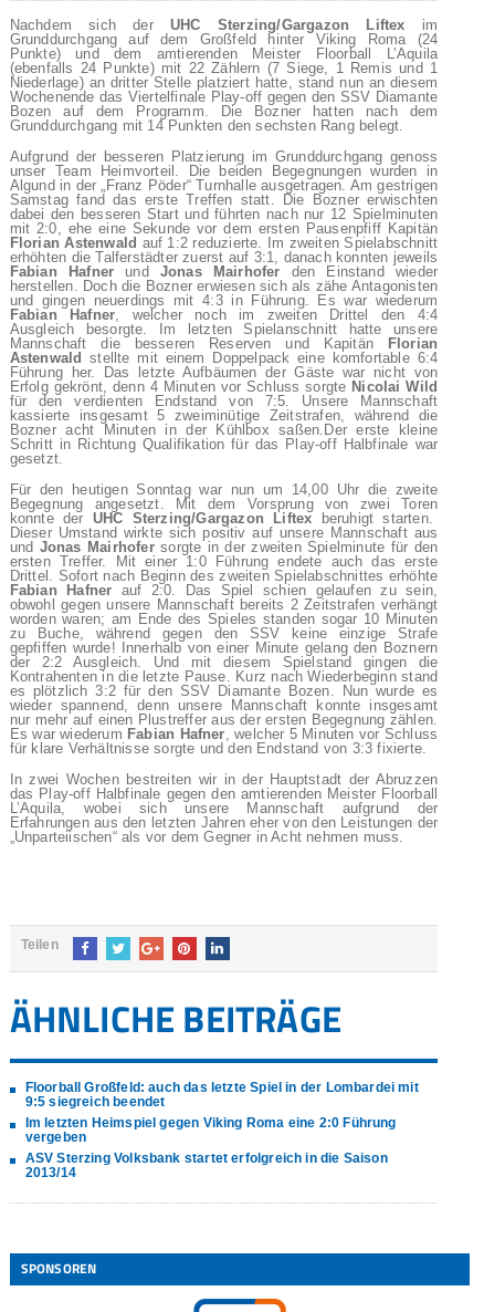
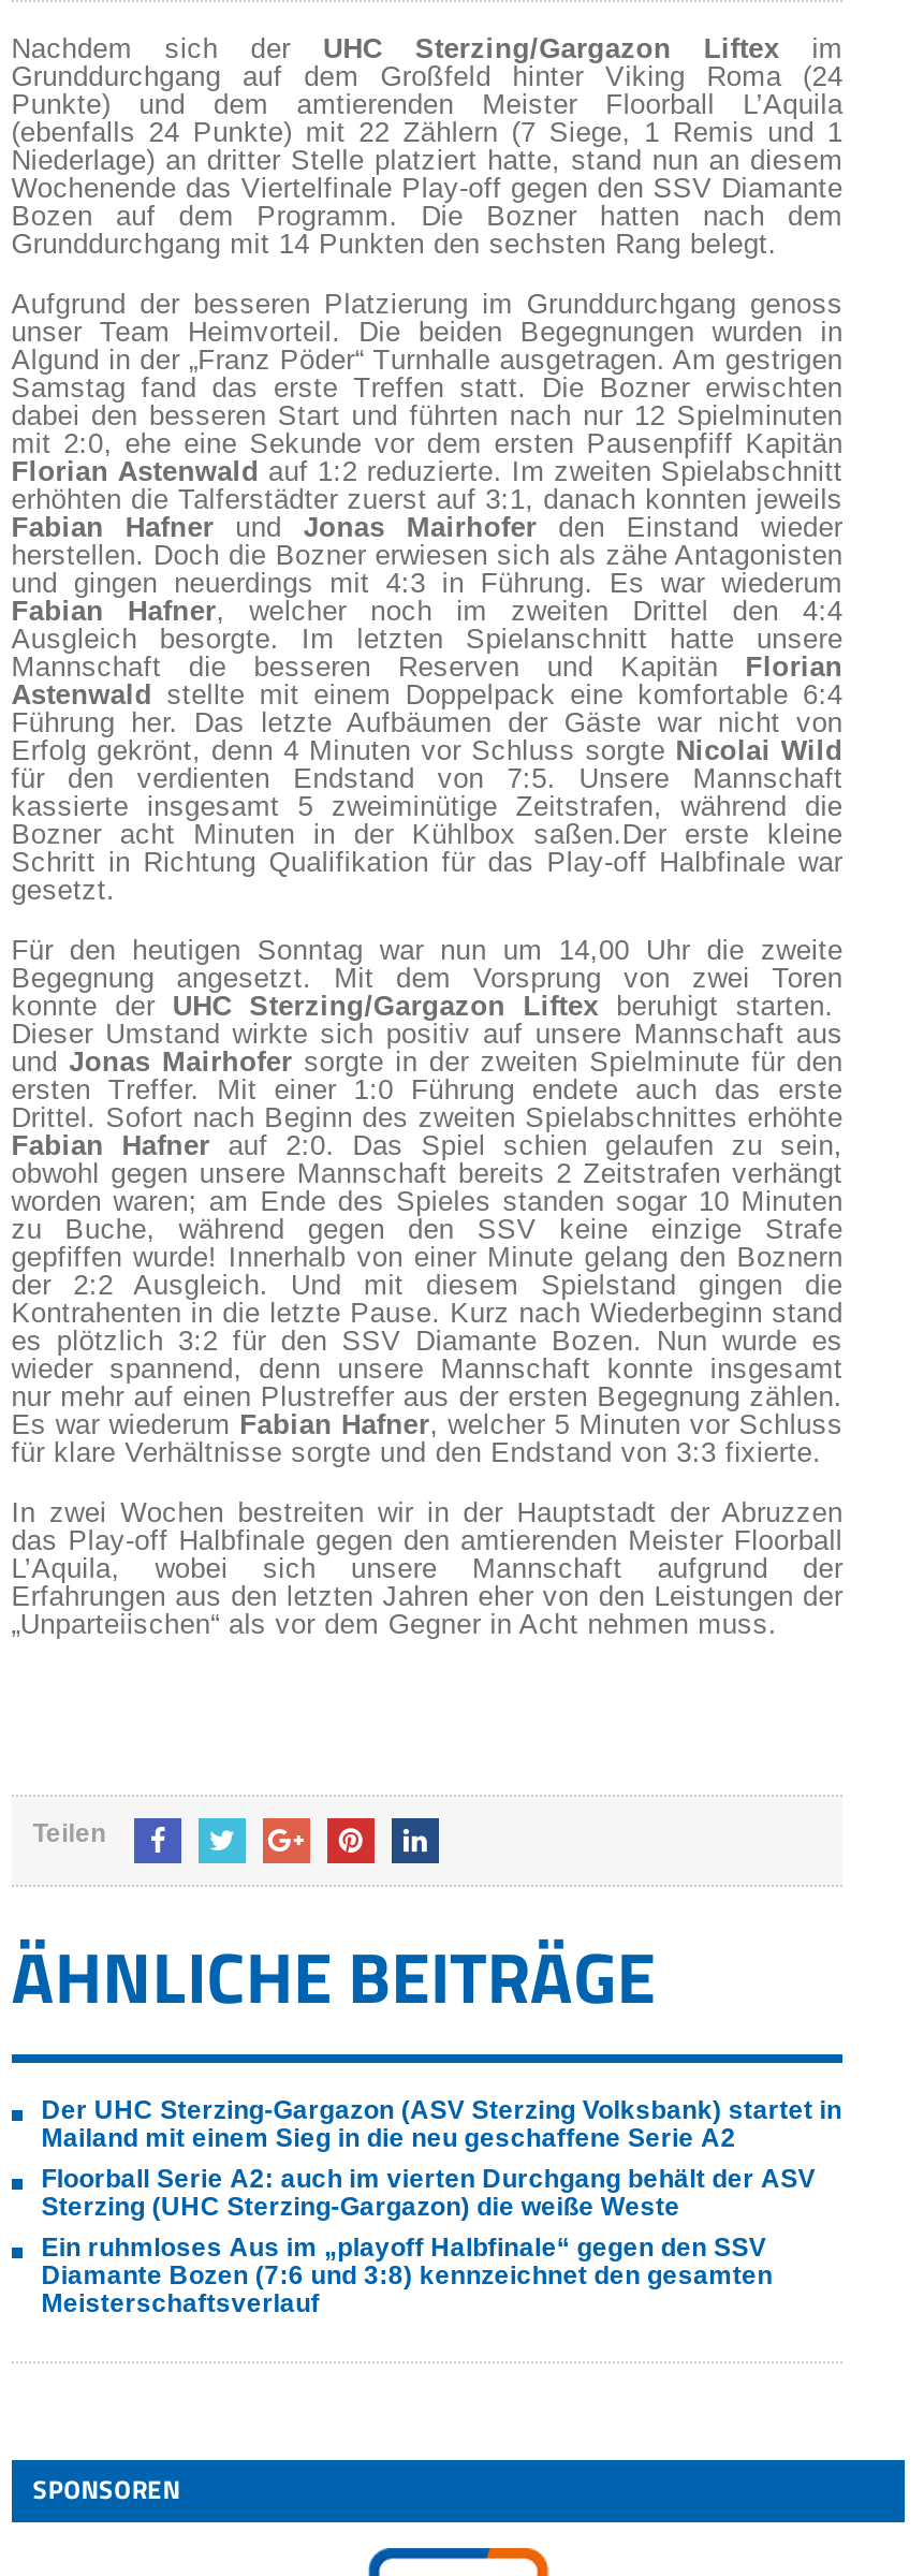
[25,1080,419,1180] Floorball Großfeld: auch das letzte Spiel in der Lombardei mit | 9:5 siegreich beendet | Im letzten Heimspiel gegen Viking Roma eine 2:0 Führung | vergeben | ASV Sterzing Volksbank startet erfolgreich in die Saison | 2013/14 -> [41,2095,842,2318] Der UHC Sterzing-Gargazon (ASV Sterzing Volksbank) startet in | Mailand mit einem Sieg in die neu geschaffene Serie A2 | Floorball Serie A2: auch im vierten Durchgang behält der ASV | Sterzing (UHC Sterzing-Gargazon) die weiße Weste | Ein ruhmloses Aus im „playoff Halbfinale“ gegen den SSV | Diamante Bozen (7:6 und 3:8) kennzeichnet den gesamten | Meisterschaftsverlauf

